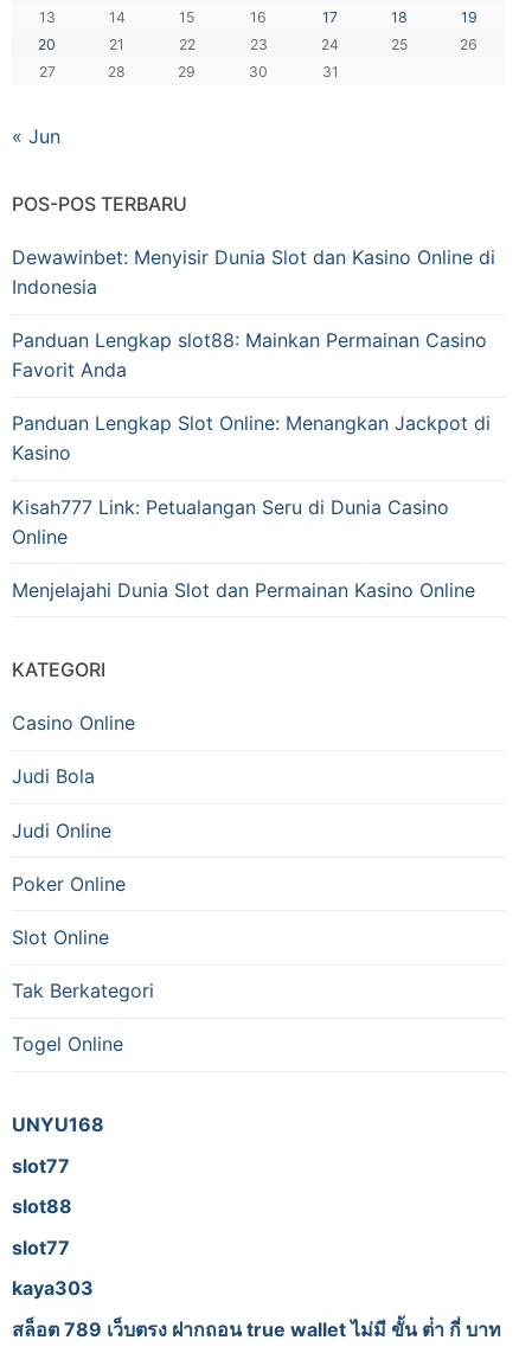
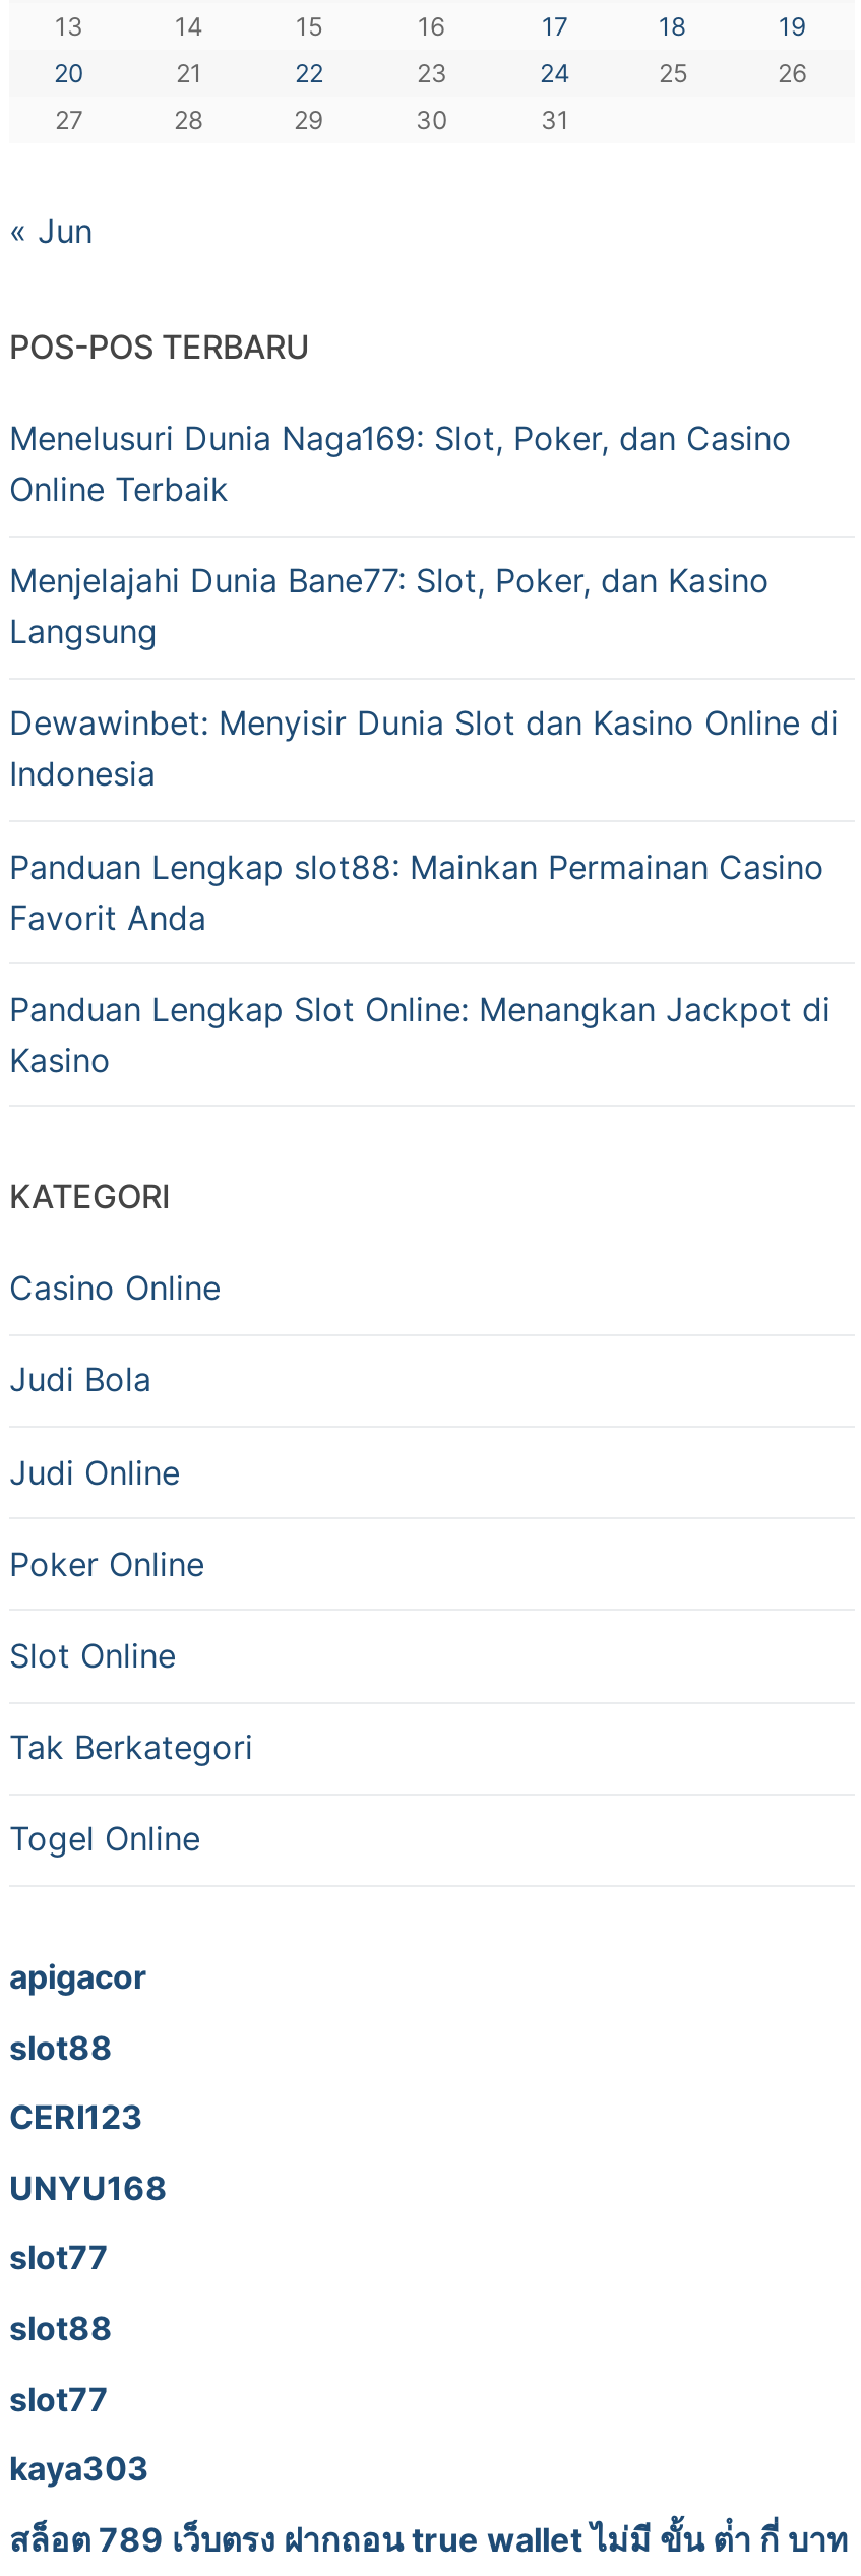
none -> [9,418,792,652] Menelusuri Dunia Naga169: Slot, Poker, dan Casino | Online Terbaik | Menjelajahi Dunia Bane77: Slot, Poker, dan Kasino | Langsung
[12,495,475,602] Kisah777 Link: Petualangan Seru di Dunia Casino | Online | Menjelajahi Dunia Slot dan Permainan Kasino Online -> none
none -> [9,1956,147,2137] apigacor | slot88 | CERI123

